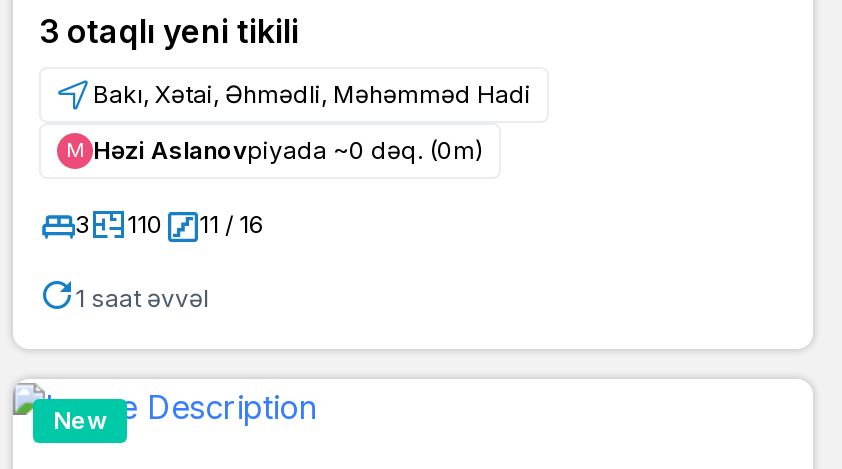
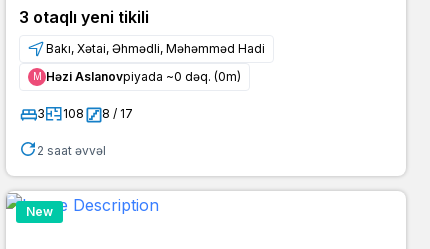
[127,209,163,239] 110 -> [63,106,84,121] 108
[199,209,265,239] 11 / 16 -> [102,106,133,121] 8 / 17
[75,283,209,313] 1 saat əvvəl -> [37,143,106,158] 2 saat əvvəl

